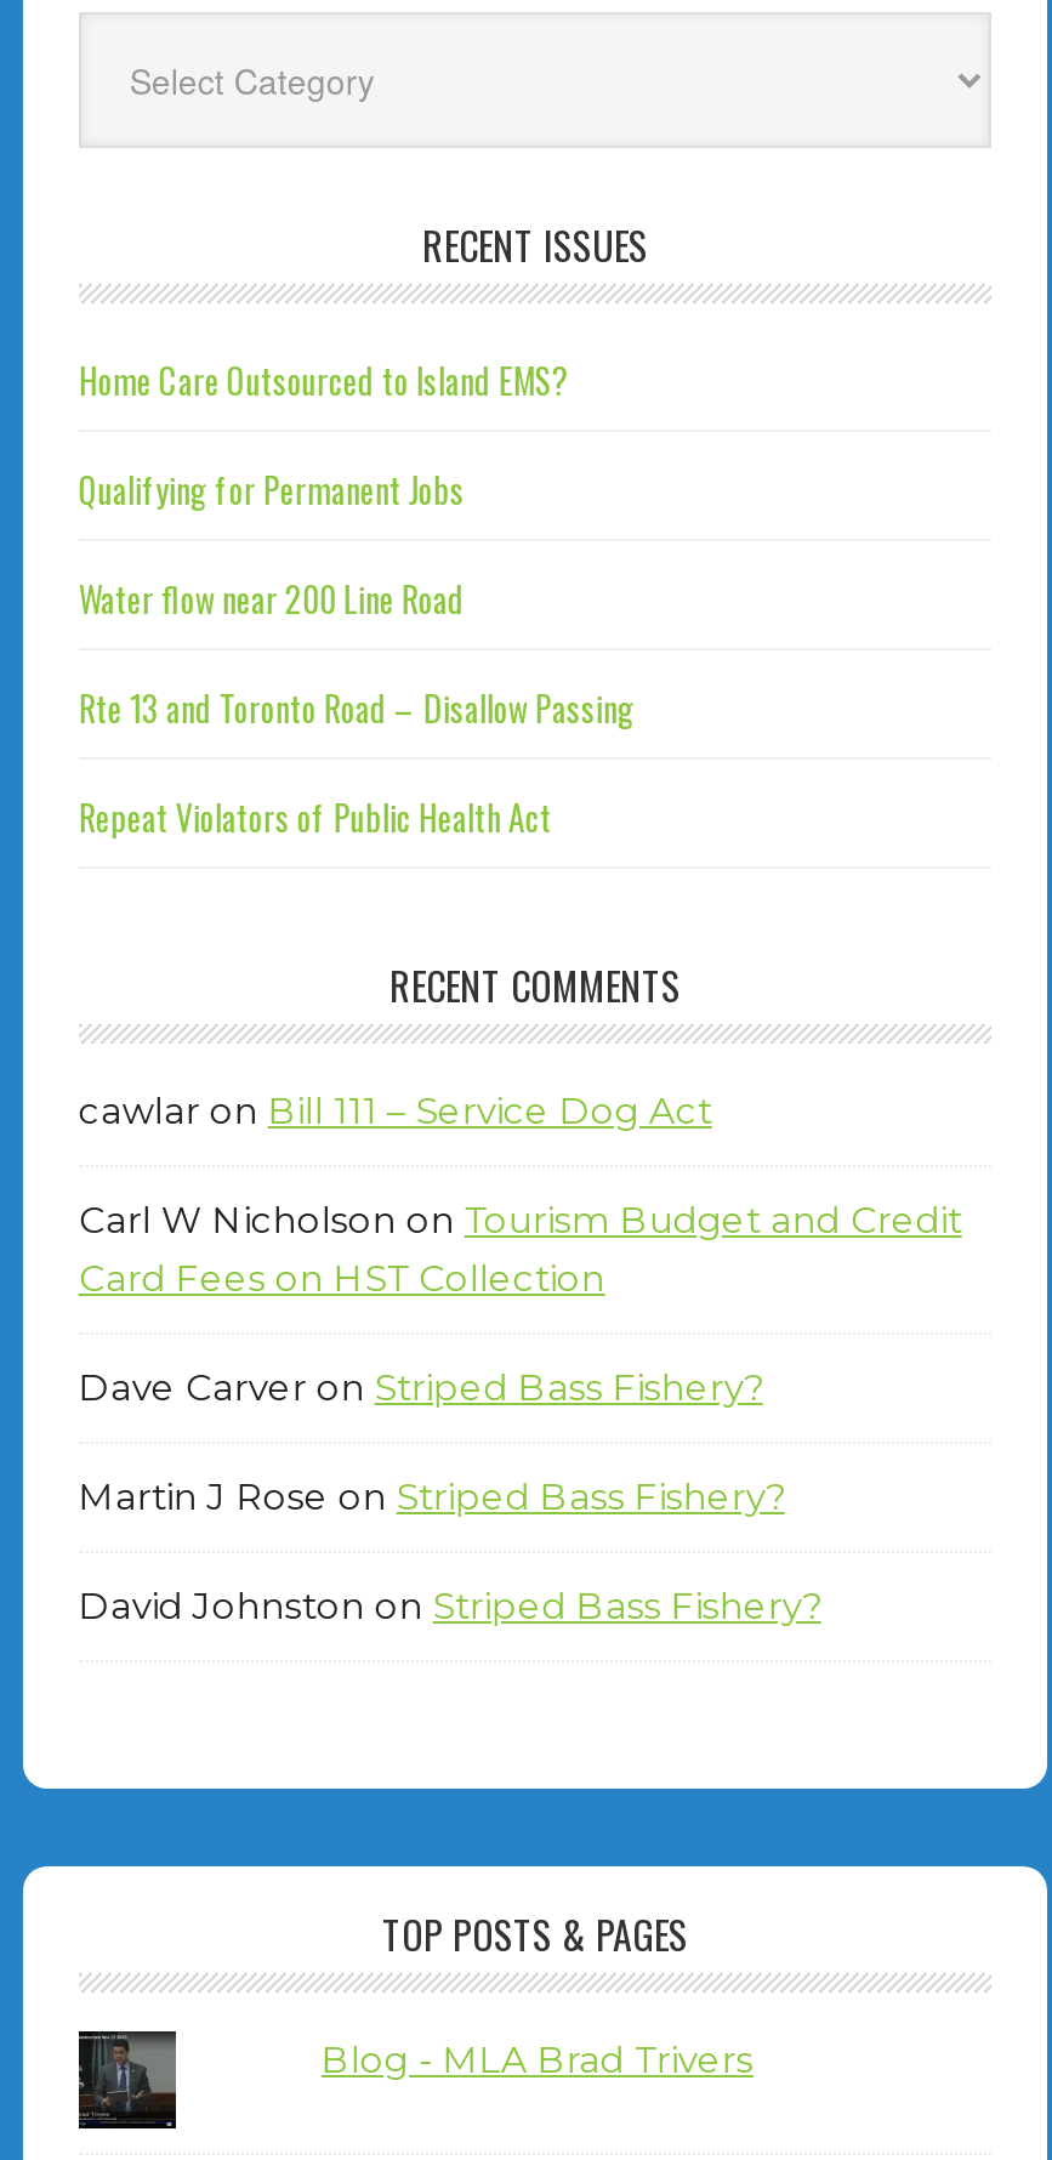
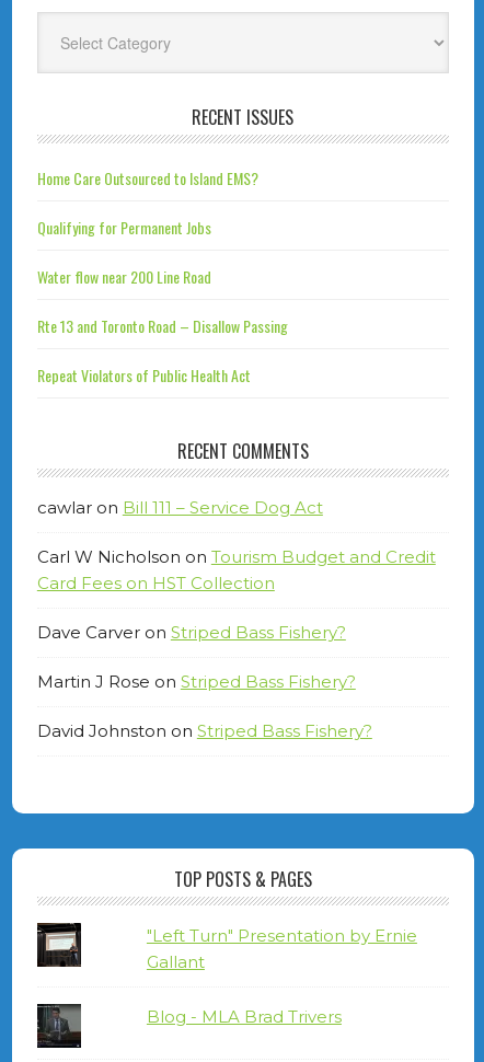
none -> [37,922,82,968] [image]
none -> [147,925,417,972] "Left Turn" Presentation by Ernie | Gallant

